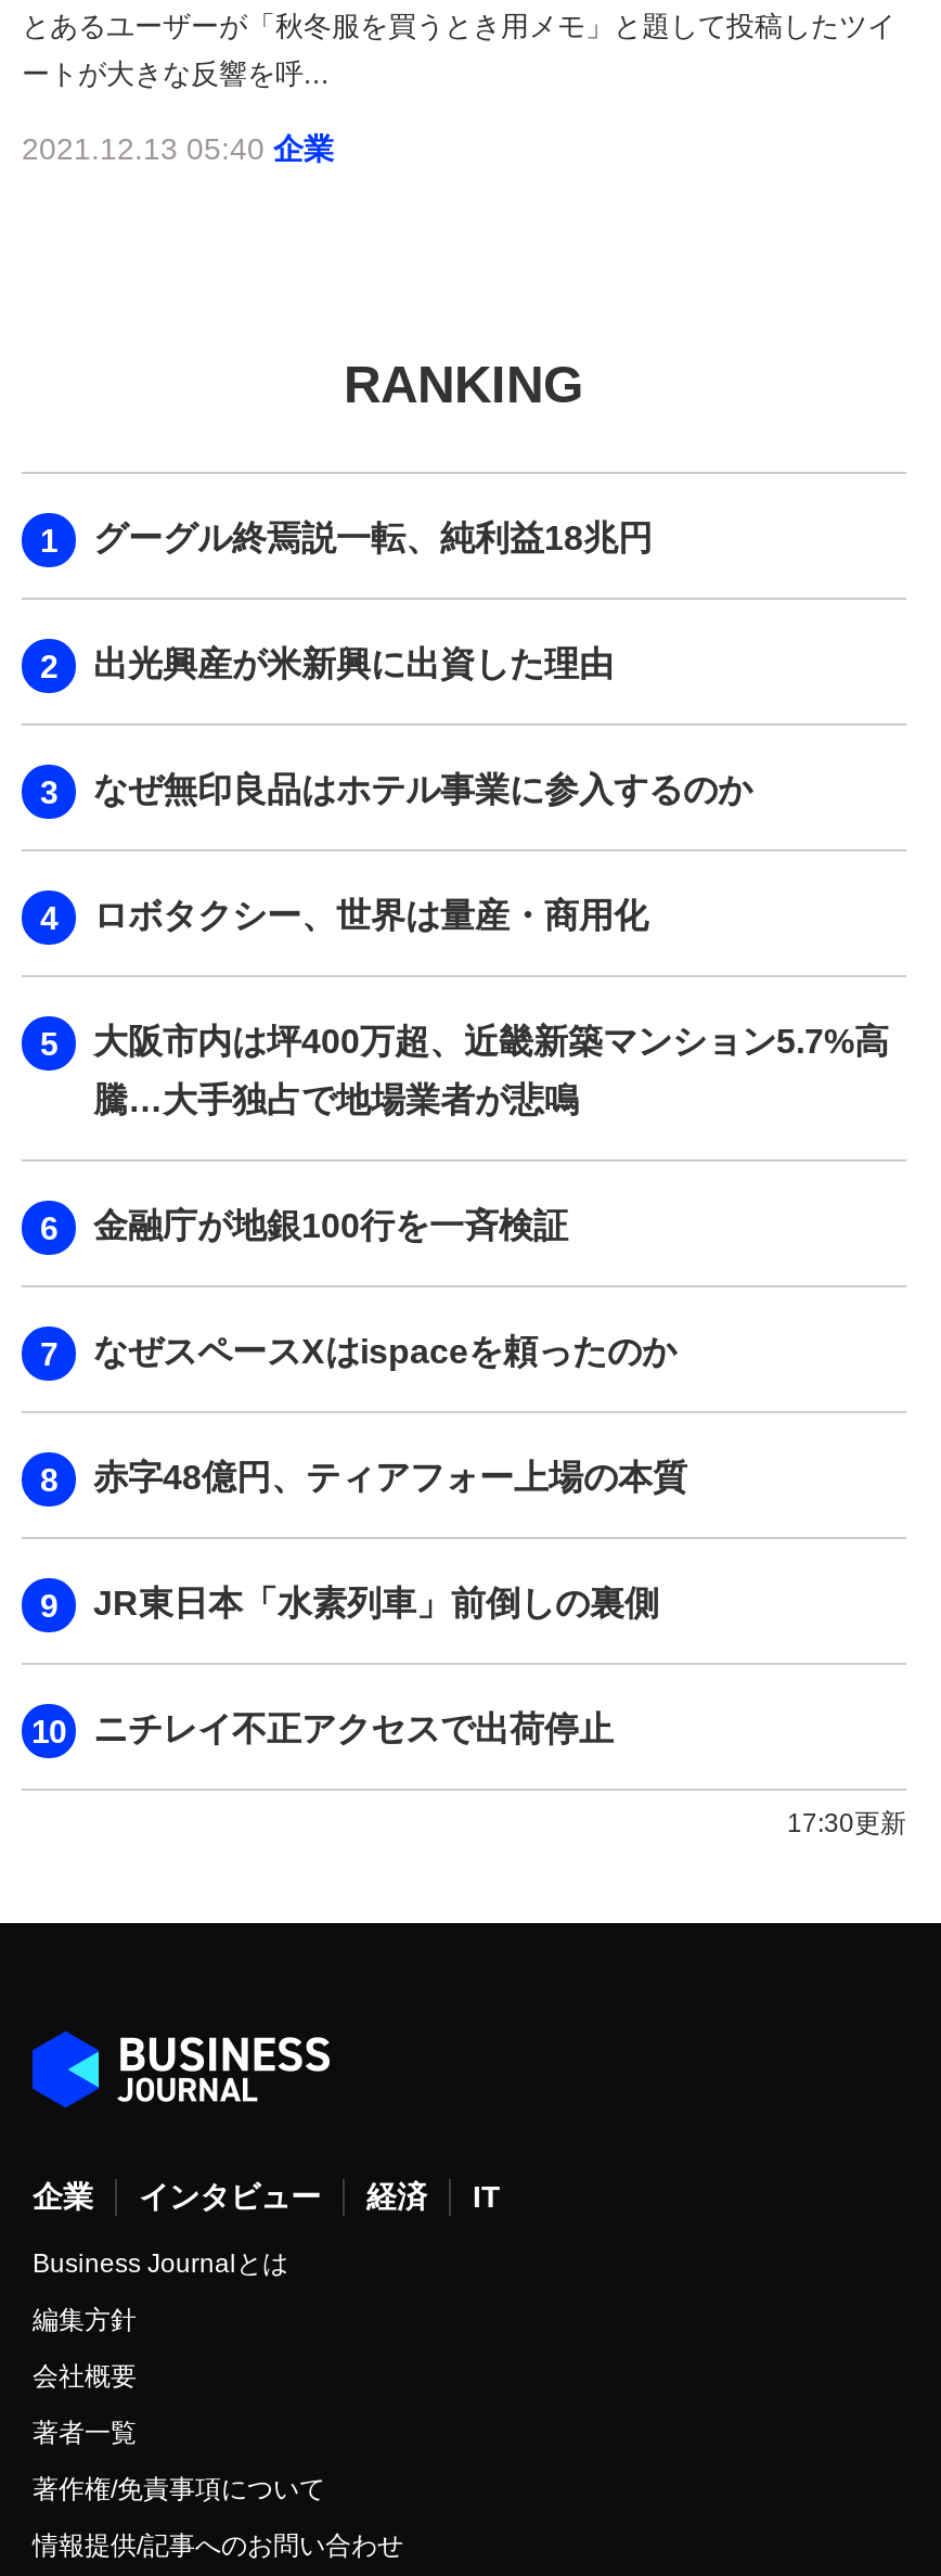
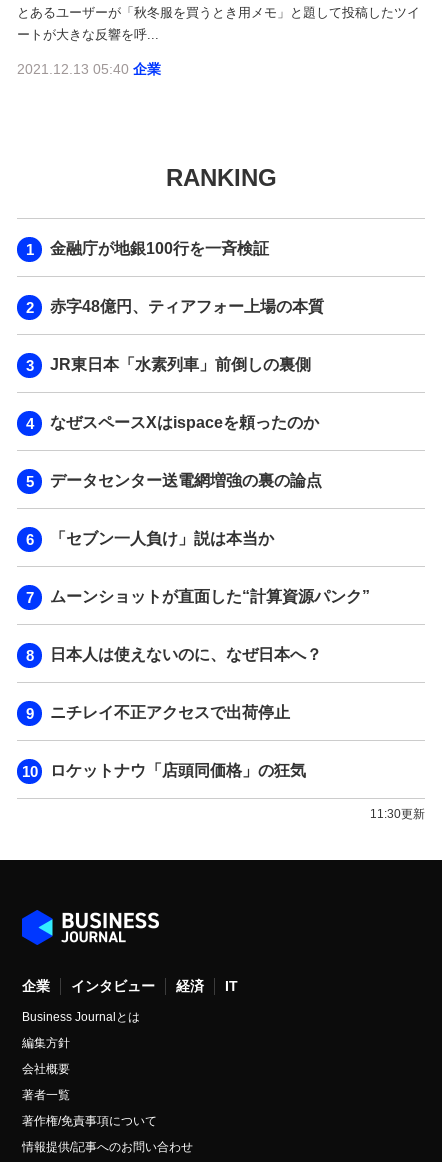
[93,519,889,1118] グーグル終焉説一転、純利益18兆円 | 出光興産が米新興に出資した理由 | なぜ無印良品はホテル事業に参入するのか | ロボタクシー、世界は量産・商用化 | 大阪市内は坪400万超、近畿新築マンション5.7%高 | 騰…大手独占で地場業者が悲鳴 -> none
moved [93,1207,568,1244] -> [50,240,269,257]: 金融庁が地銀100行を一斉検証
moved [93,1333,676,1370] -> [50,414,319,431]: なぜスペースXはispaceを頼ったのか
moved [93,1459,687,1621] -> [50,298,324,373]: 赤字48億円、ティアフォー上場の本質 | JR東日本「水素列車」前倒しの裏側
none -> [50,472,370,663] データセンター送電網増強の裏の論点 | 「セブン一人負け」説は本当か | ムーンショットが直面した“計算資源パンク” | 日本人は使えないのに、なぜ日本へ？
moved [93,1710,614,1747] -> [50,704,290,721]: ニチレイ不正アクセスで出荷停止
[787,1808,906,1838] 17:30更新 -> [50,762,425,821] ロケットナウ「店頭同価格」の狂気 | 11:30更新

